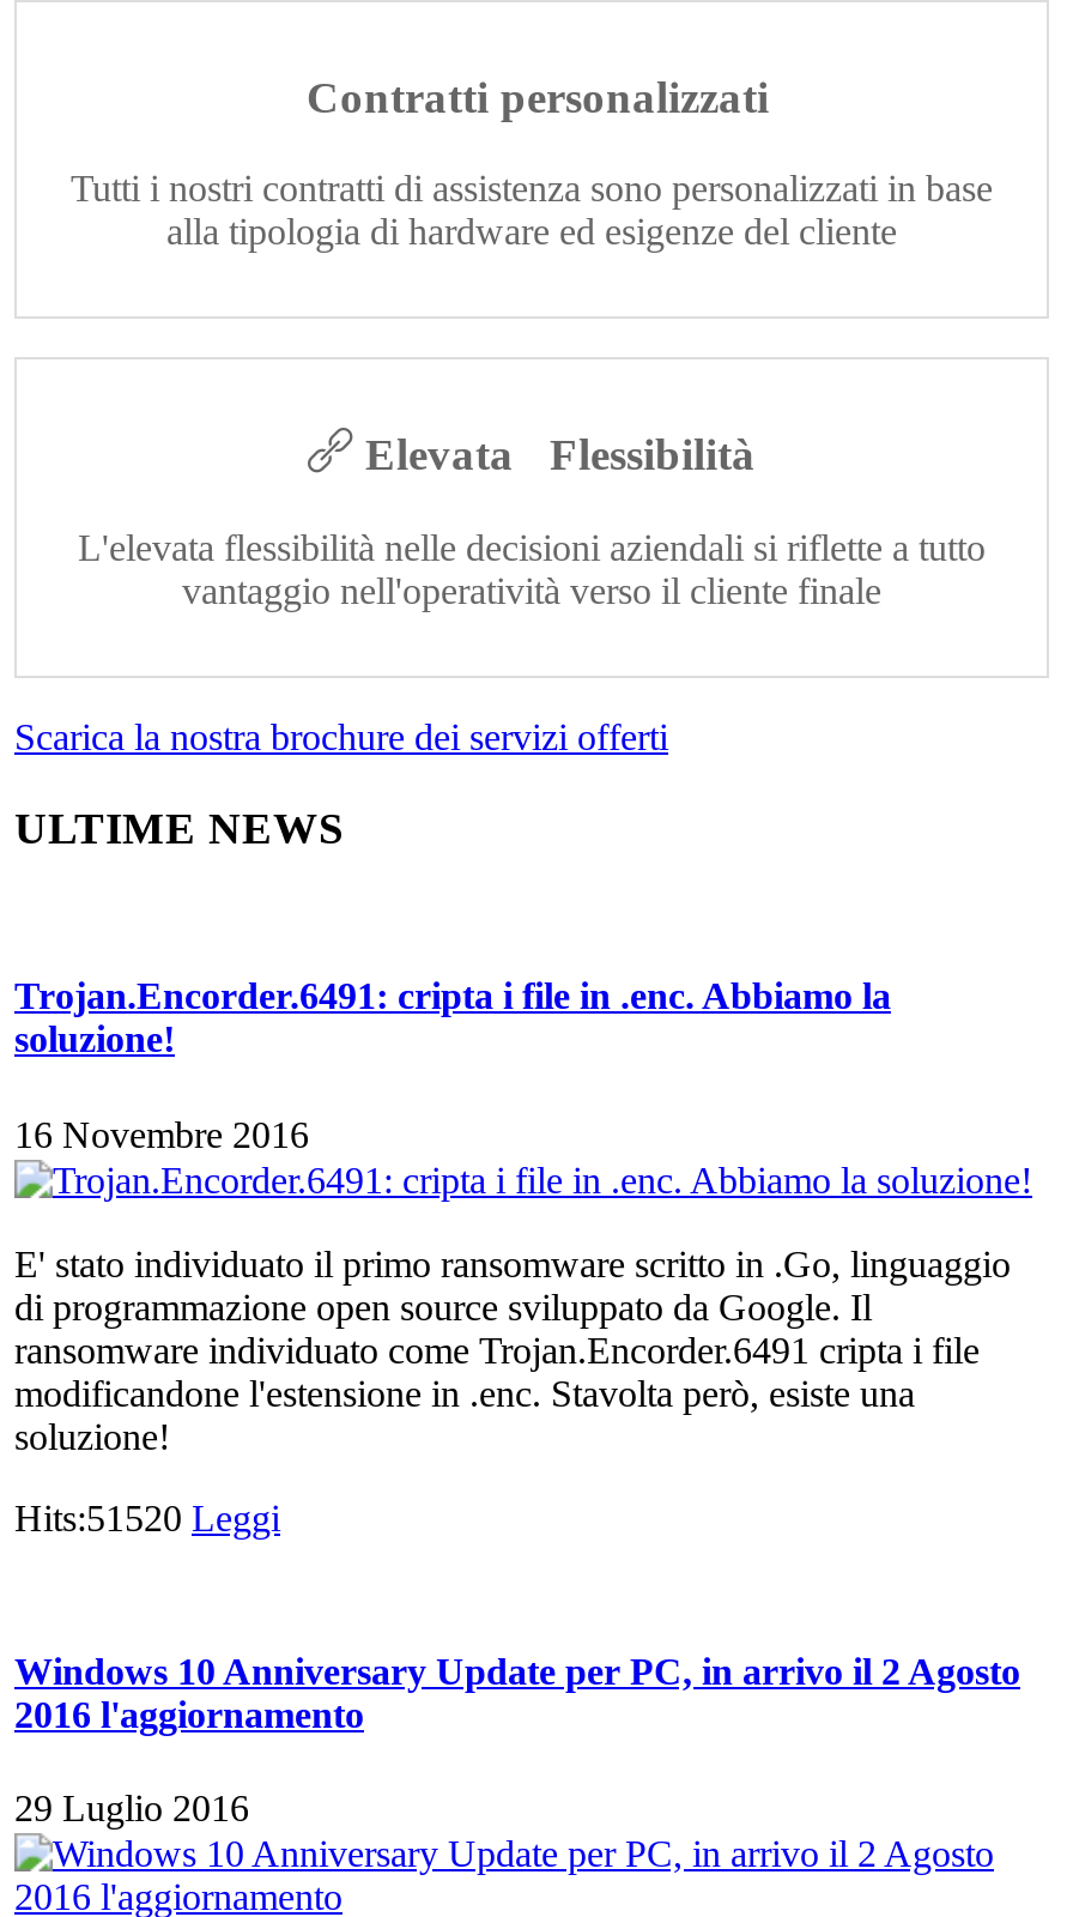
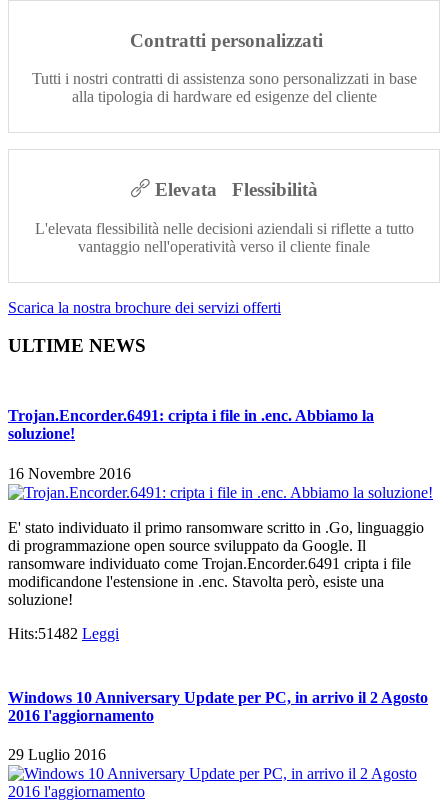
[14,1497,280,1538] Hits:51520 Leggi -> [8,625,119,642] Hits:51482 Leggi

